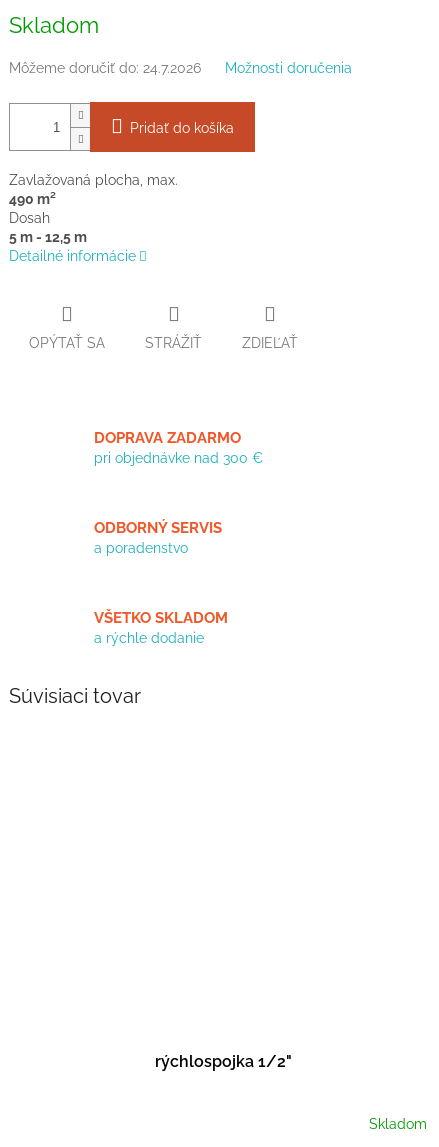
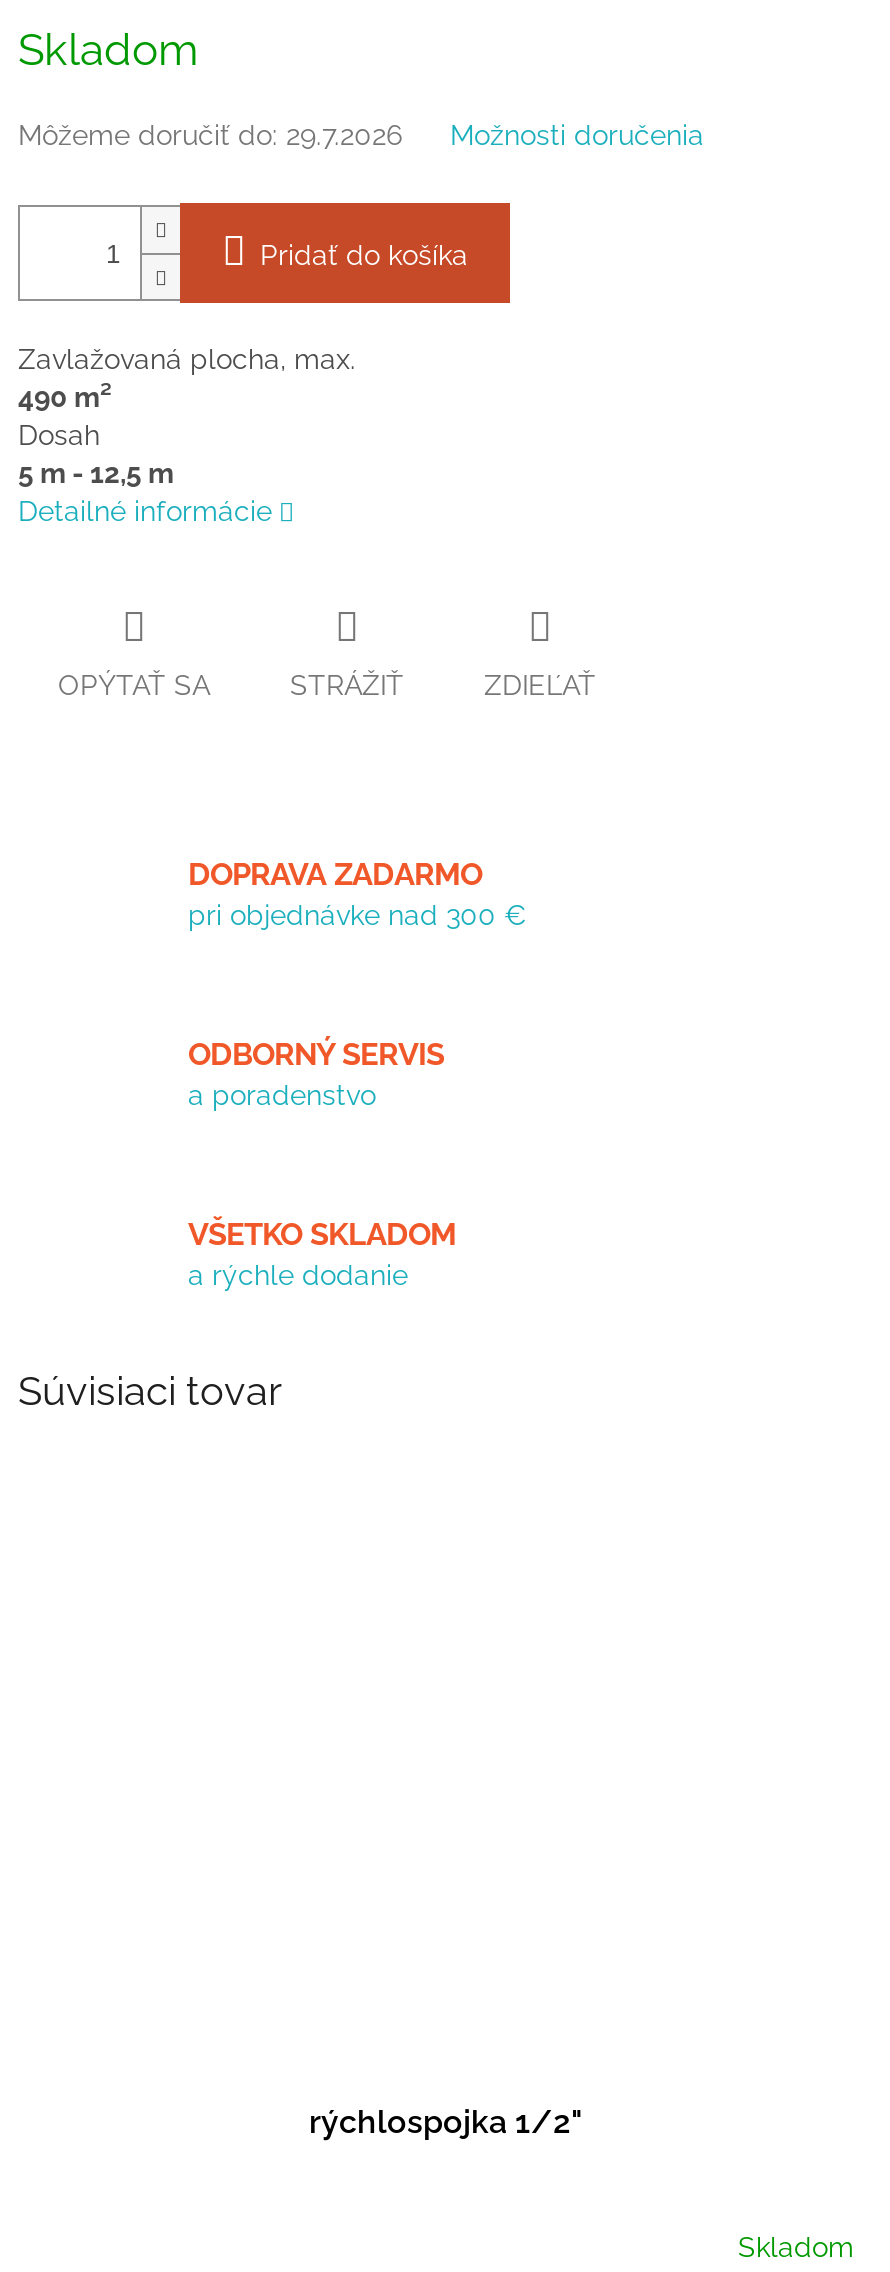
[9,60,201,76] Môžeme doručiť do: 24.7.2026 -> [18,119,402,151] Môžeme doručiť do: 29.7.2026

